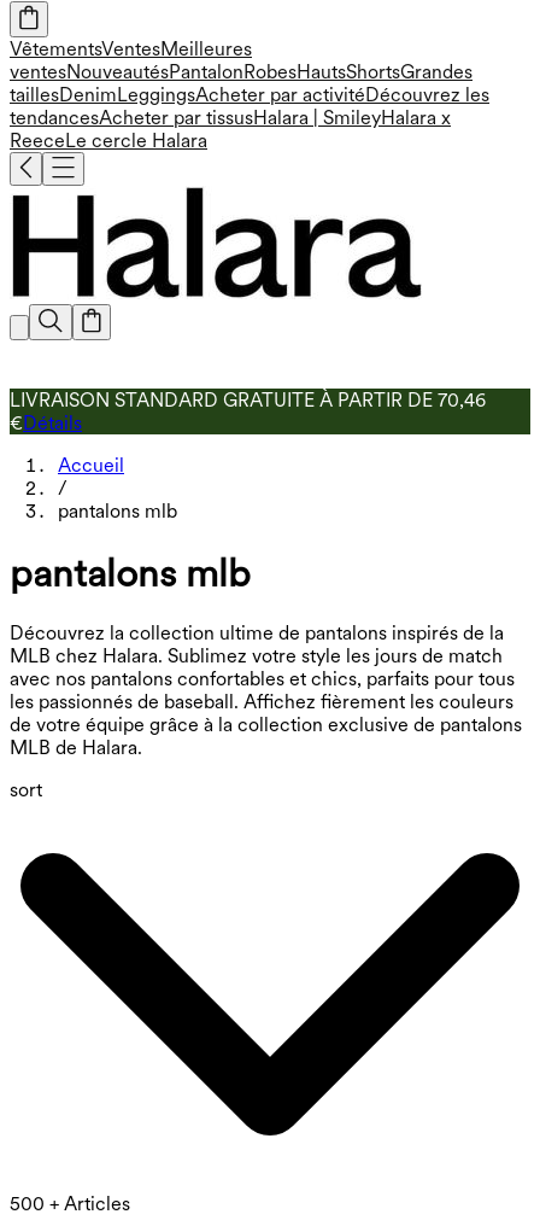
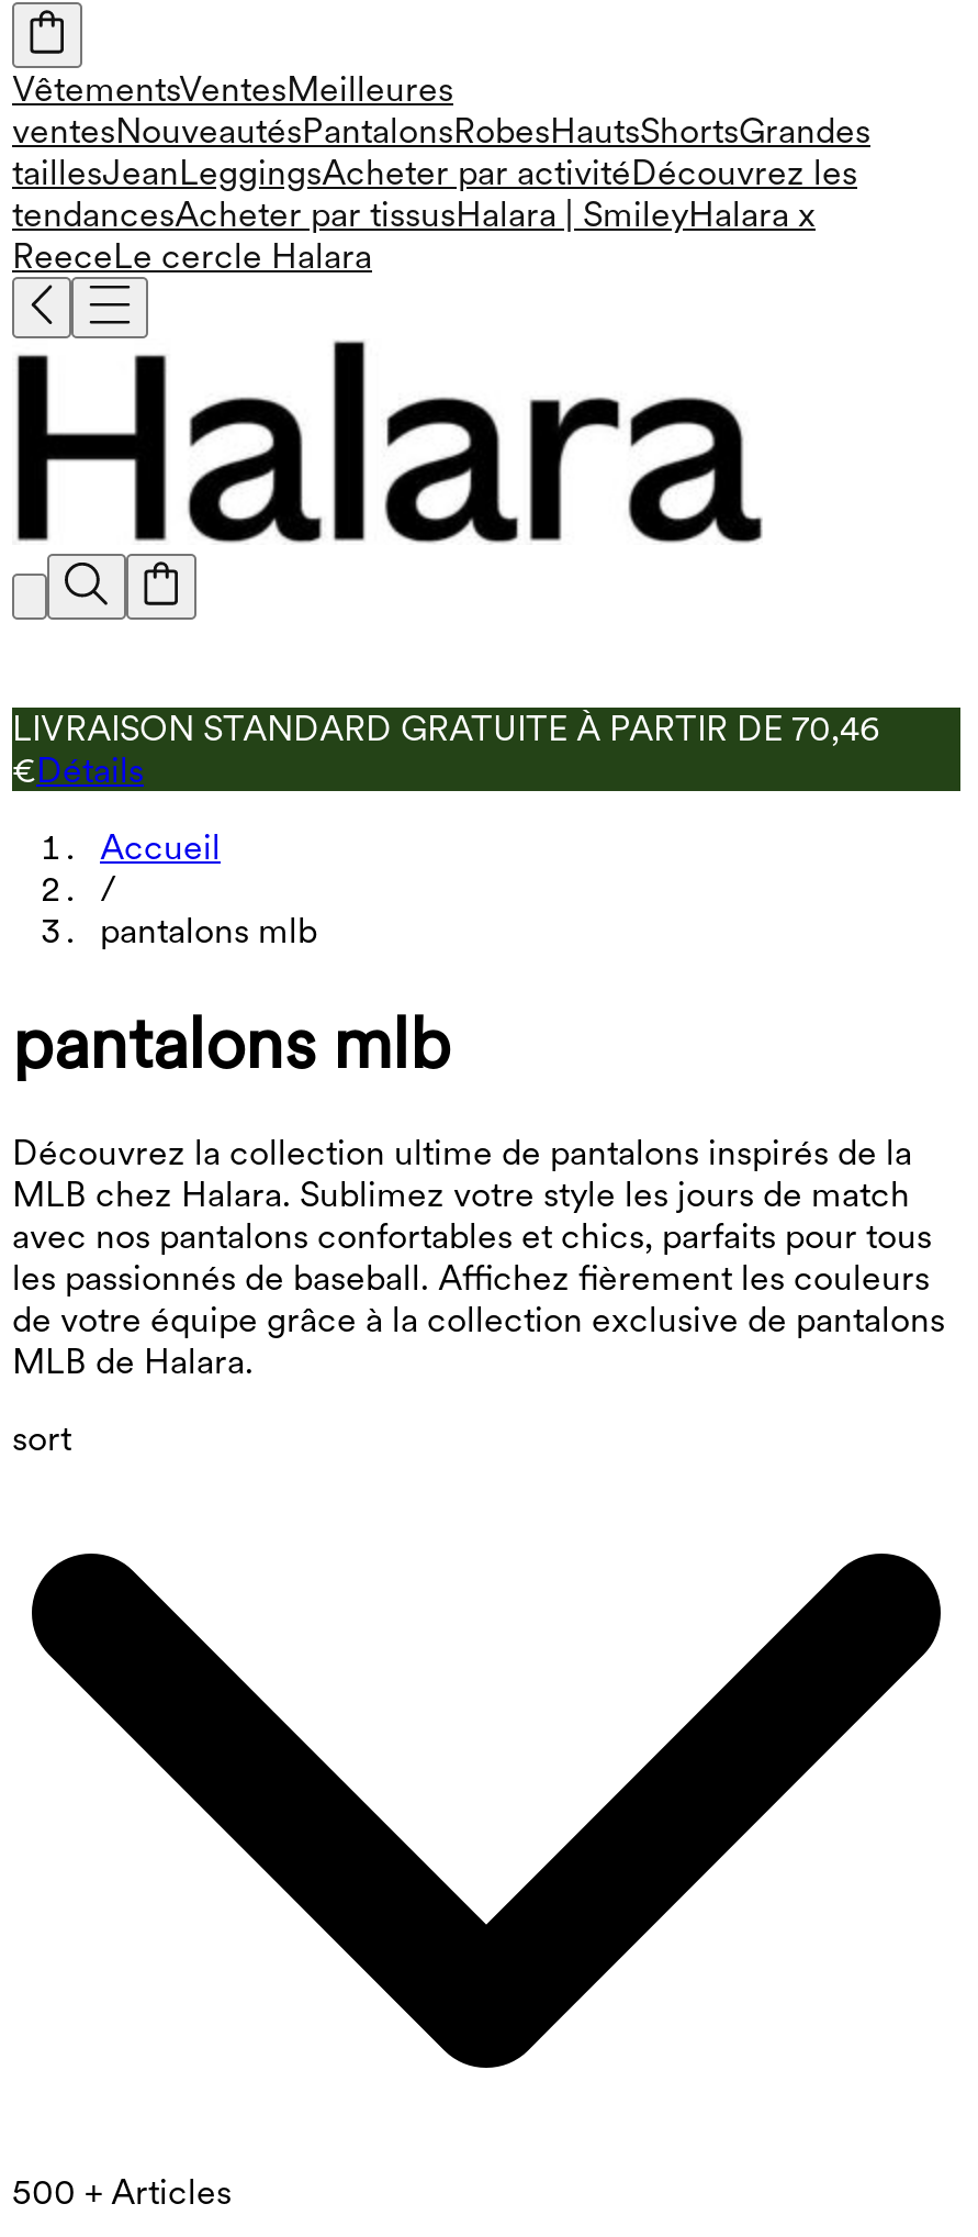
[10,61,472,84] ventesNouveautésPantalonRobesHautsShortsGrandes -> [12,111,870,153] ventesNouveautésPantalonsRobesHautsShortsGrandes
[10,84,489,107] taillesDenimLeggingsAcheter par activitéDécouvrez les -> [12,153,857,194] taillesJeanLeggingsAcheter par activitéDécouvrez les

